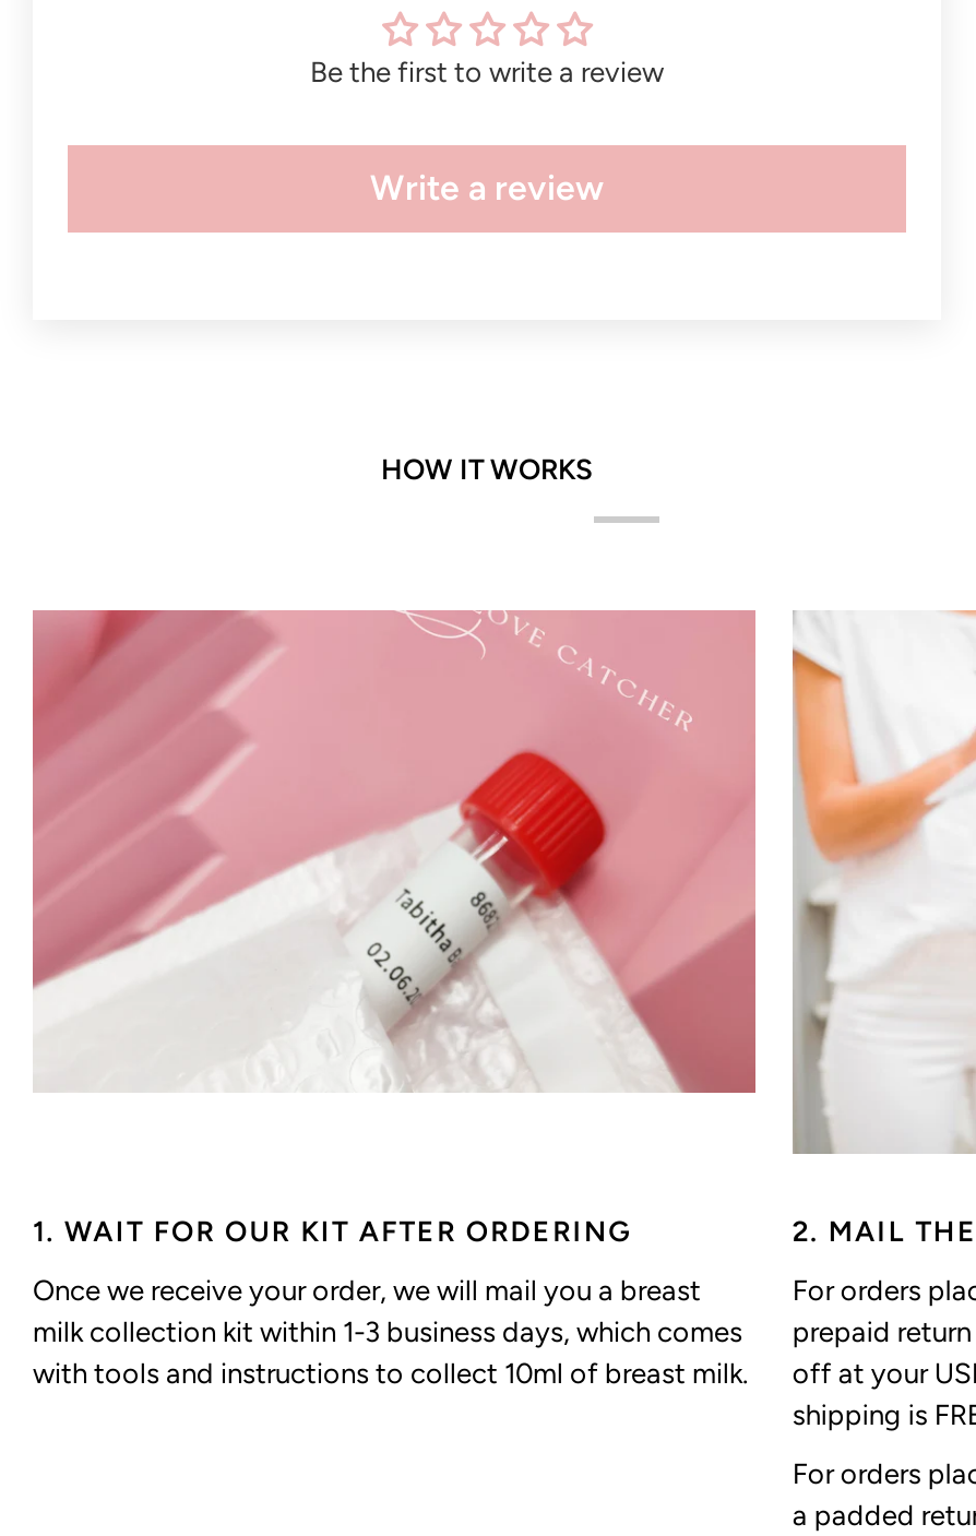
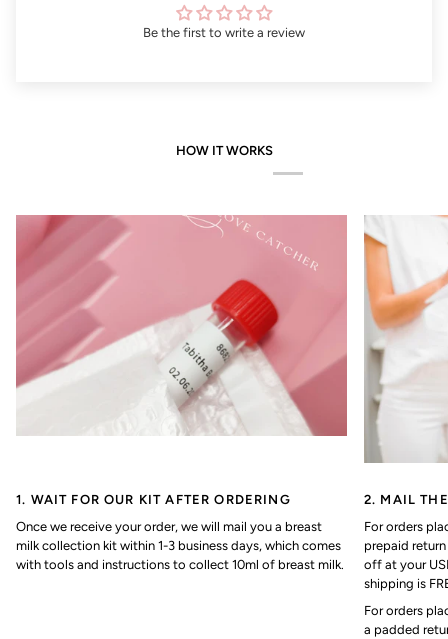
[370,166,604,207] Write a review -> none

